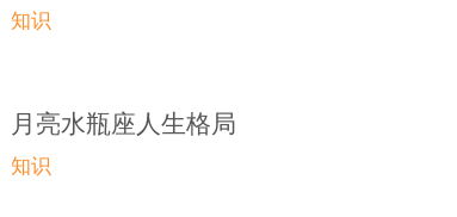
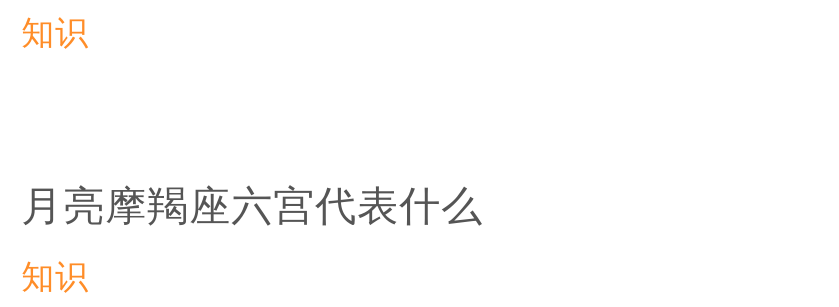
[10,110,236,137] 月亮水瓶座人生格局 -> [21,182,483,228] 月亮摩羯座六宫代表什么

